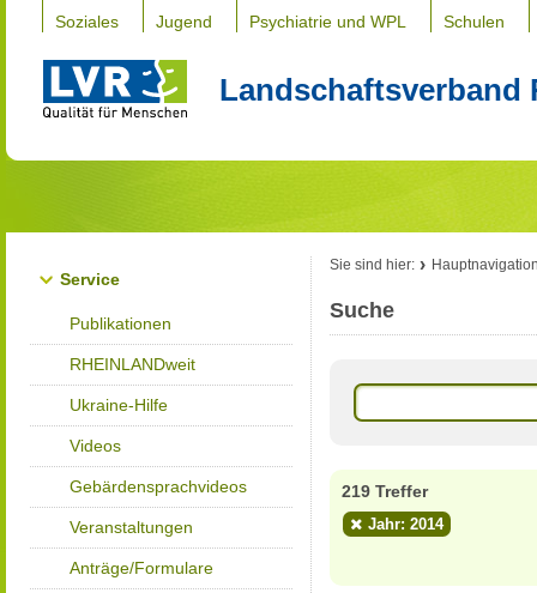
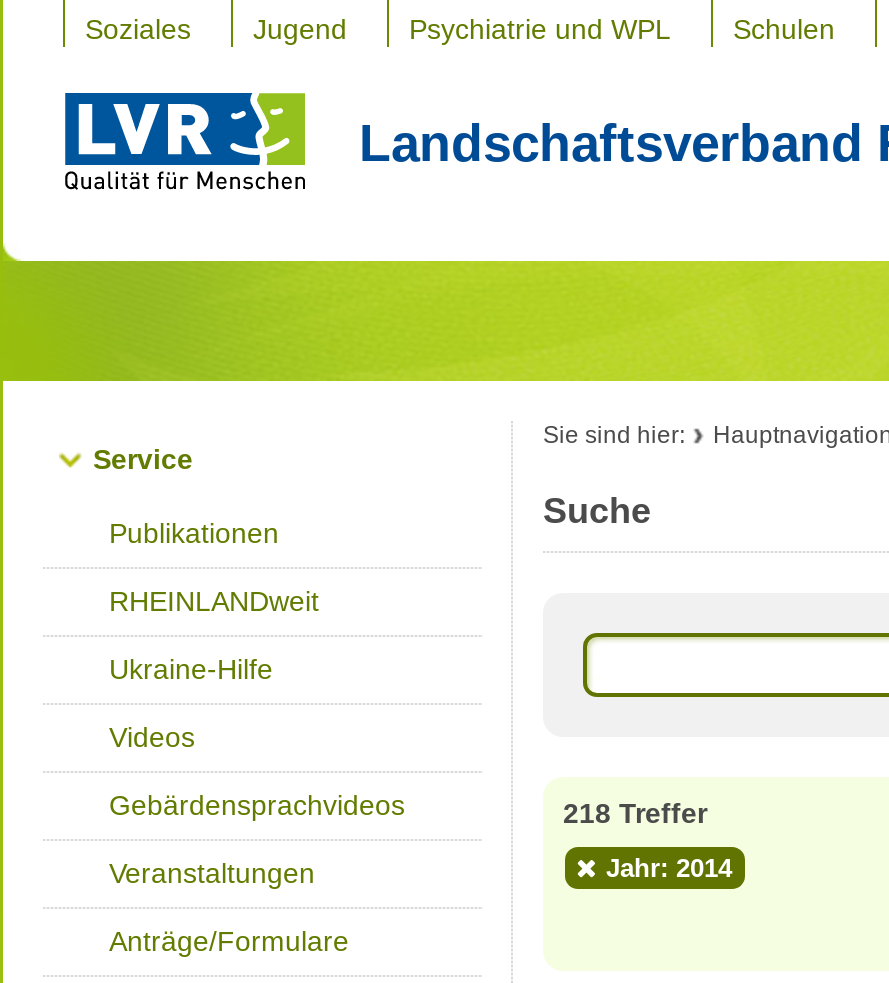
[342,482,428,501] 219 Treffer -> [563,797,707,829] 218 Treffer

